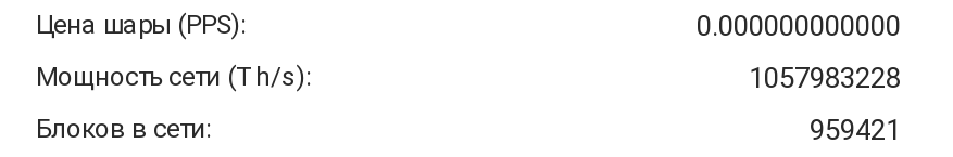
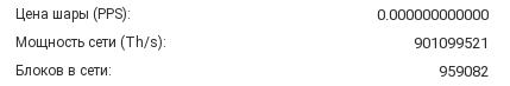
[749,63,901,95] 1057983228 -> [414,35,489,52] 901099521
[810,115,901,147] 959421 -> [439,63,489,81] 959082

